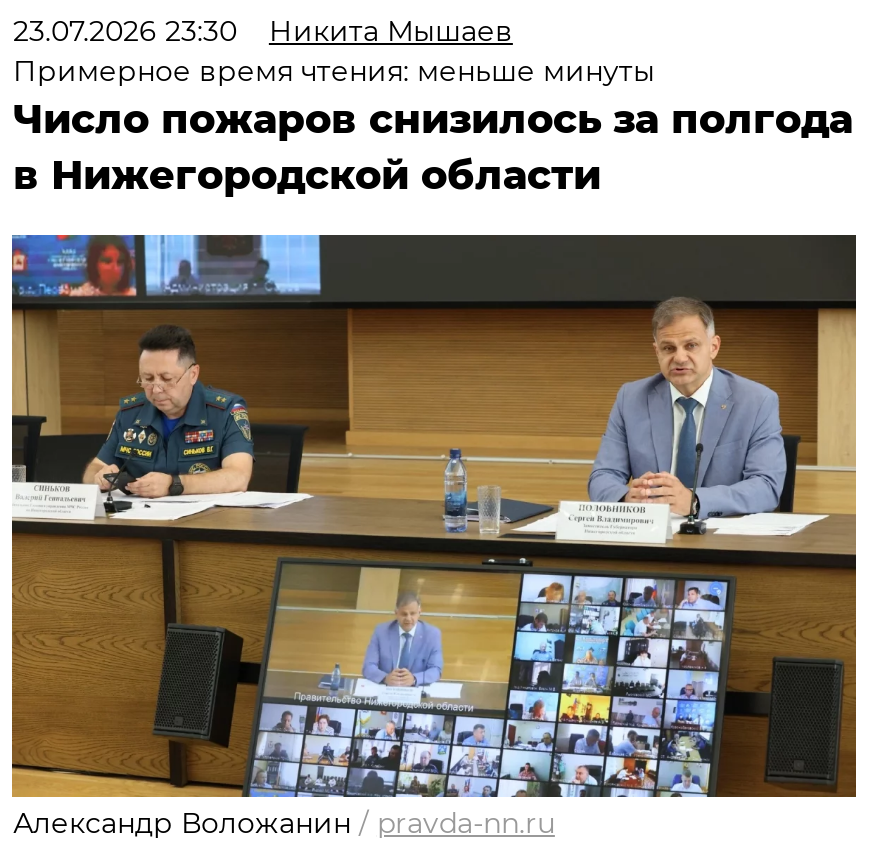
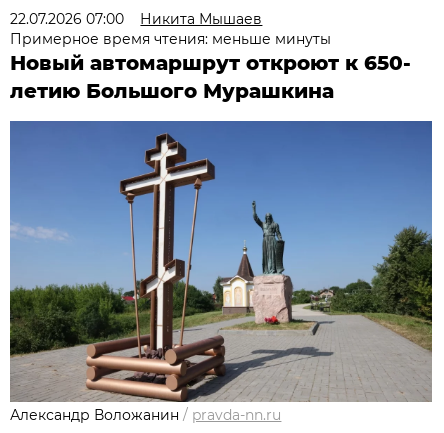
[13,13,513,49] 23.07.2026 23:30 Никита Мышаев -> [10,10,262,28] 22.07.2026 07:00 Никита Мышаев
[13,95,853,199] Число пожаров снизилось за полгода | в Нижегородской области -> [10,51,411,103] Новый автомаршрут откроют к 650- | летию Большого Мурашкина
[10,233,858,797] [image] -> [9,120,433,403] [image]

